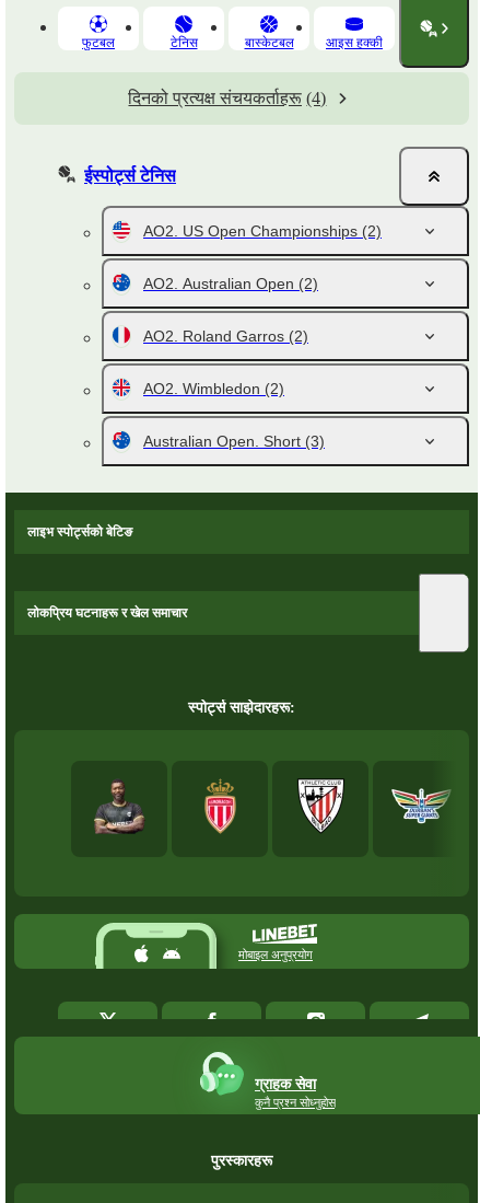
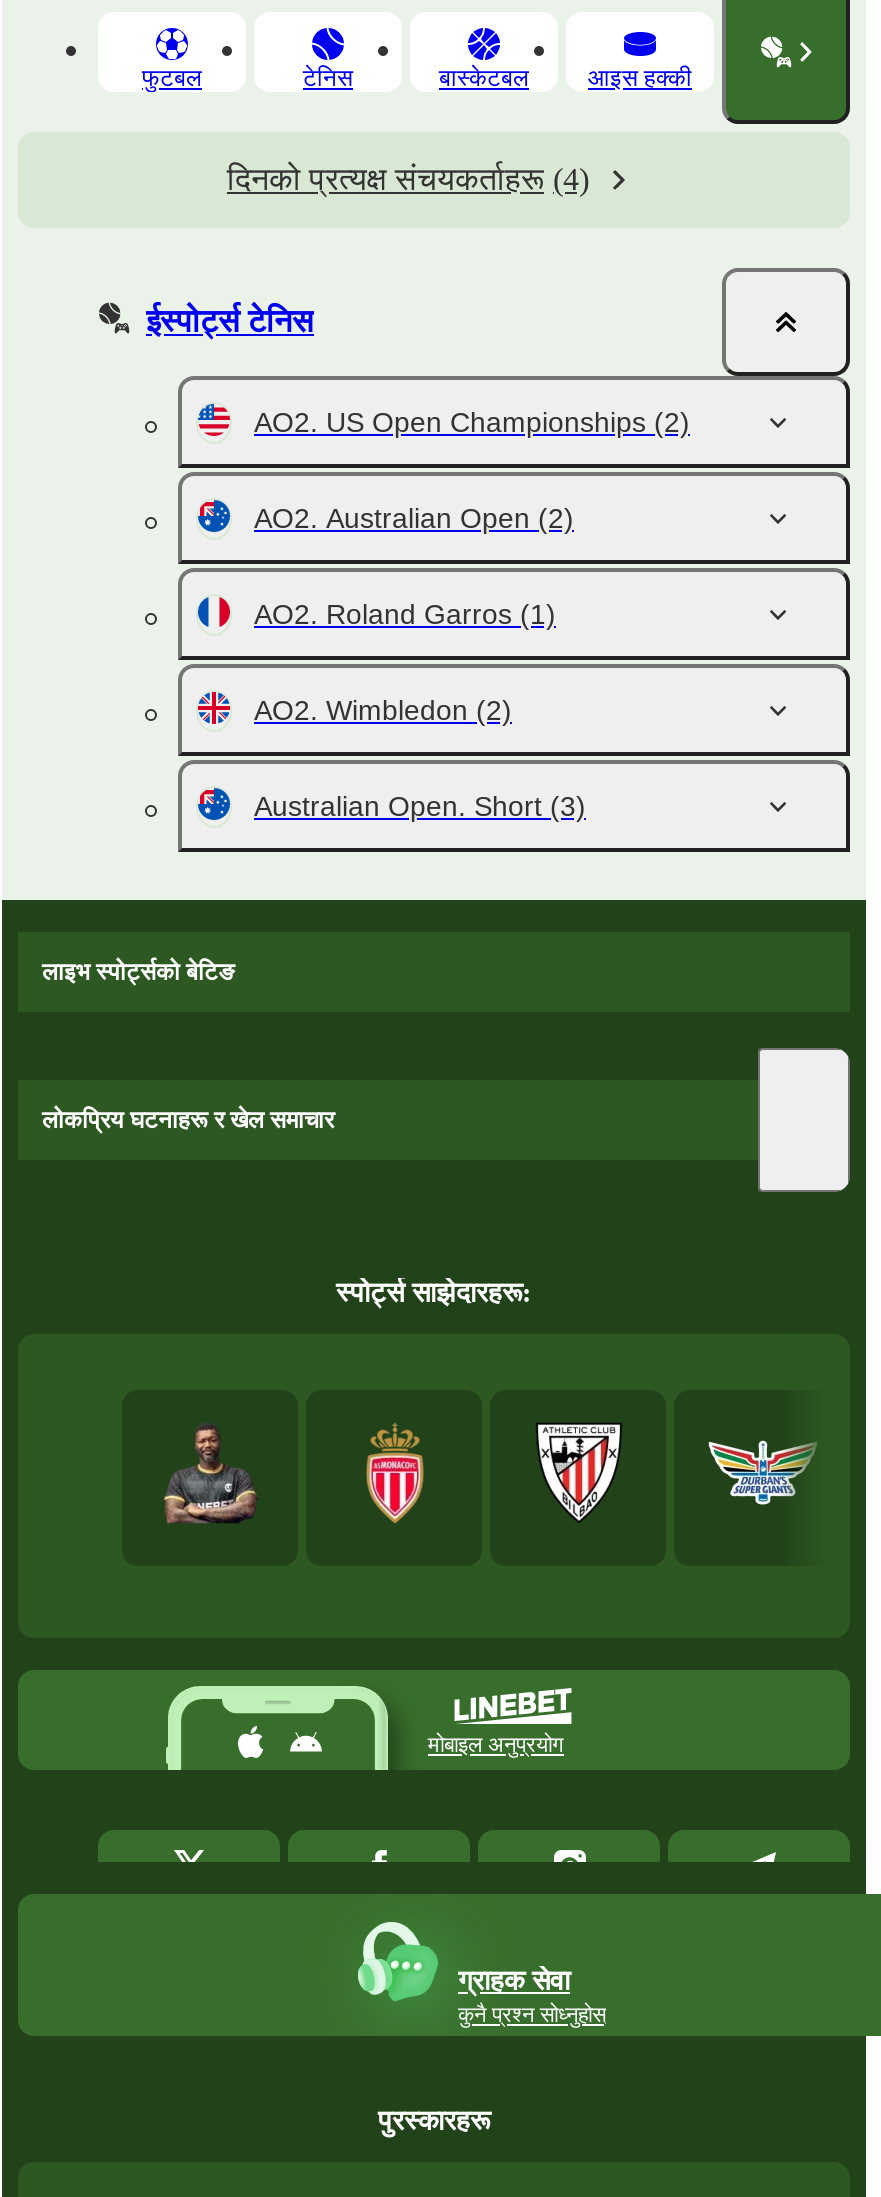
[143,327,308,345] AO2. Roland Garros (2) -> [254,598,556,630] AO2. Roland Garros (1)

